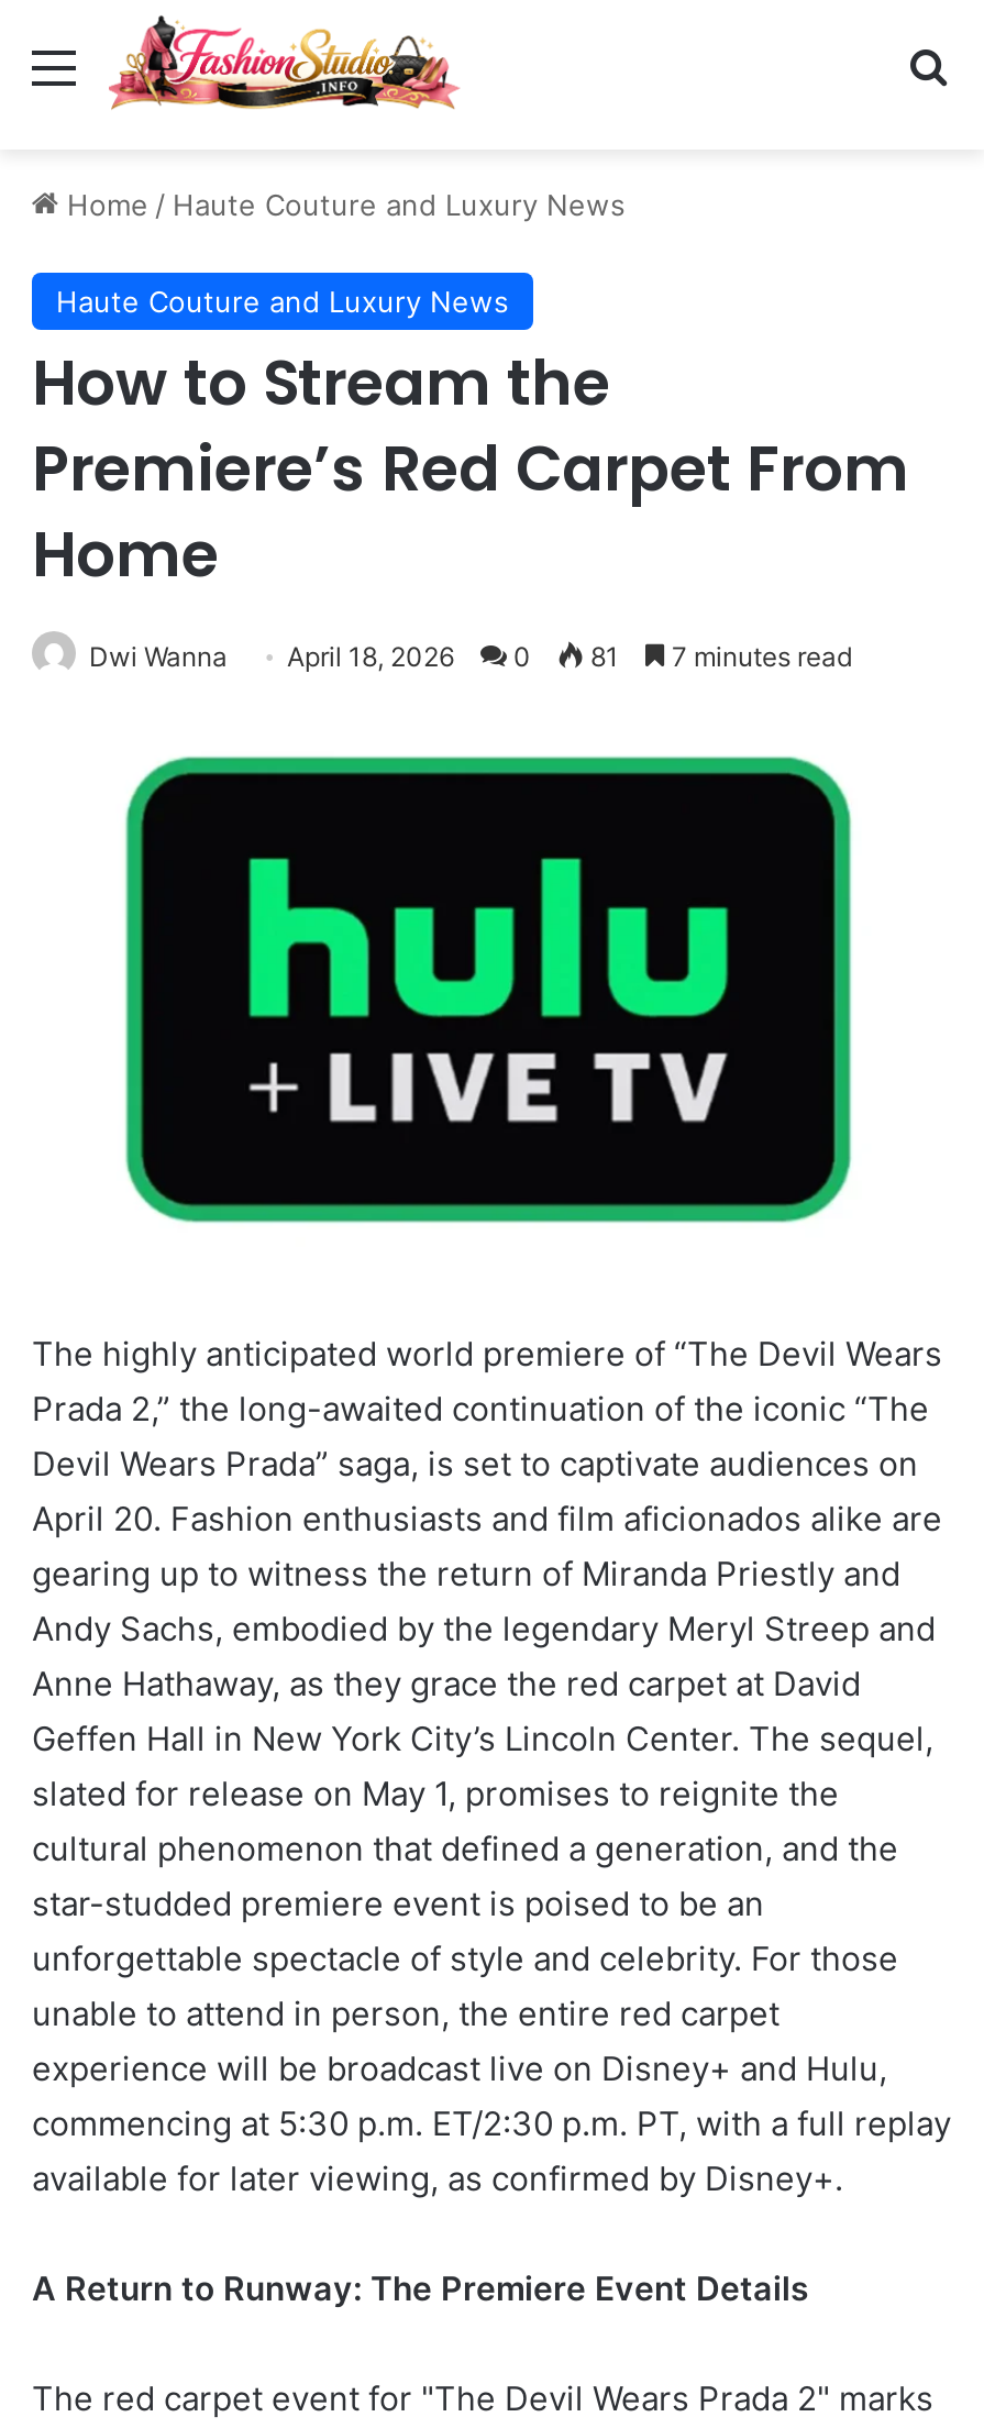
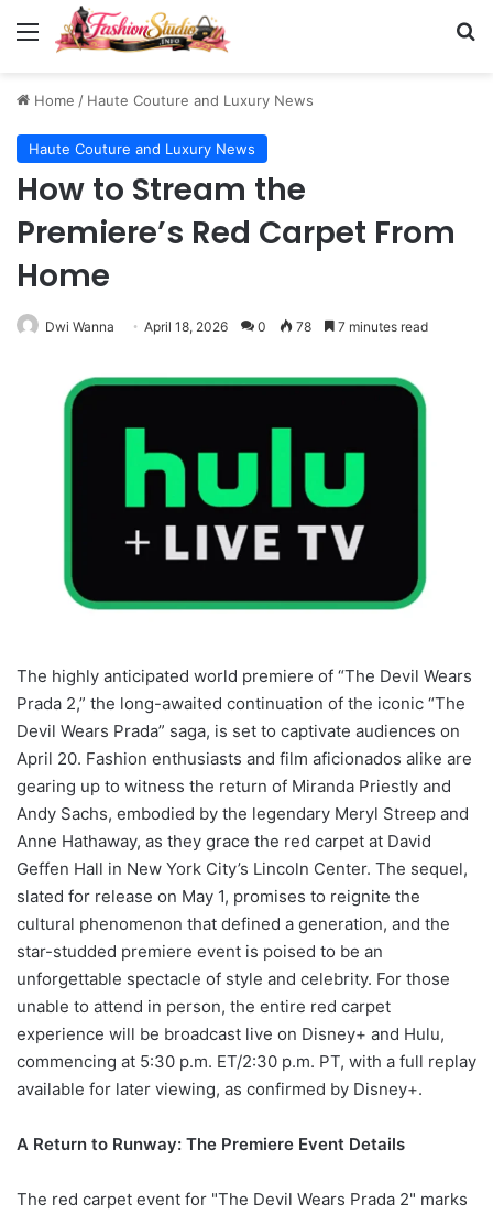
[89,640,852,673] Dwi Wanna April 18, 2026 0 81 7 minutes read -> [45,318,428,335] Dwi Wanna April 18, 2026 0 78 7 minutes read

